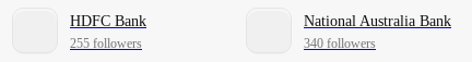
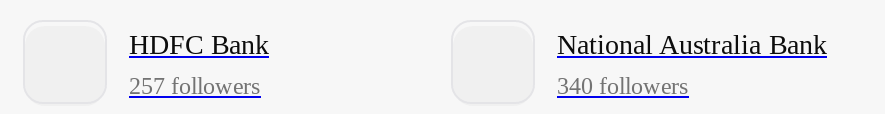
[70,36,142,51] 255 followers -> [129,72,261,100] 257 followers

